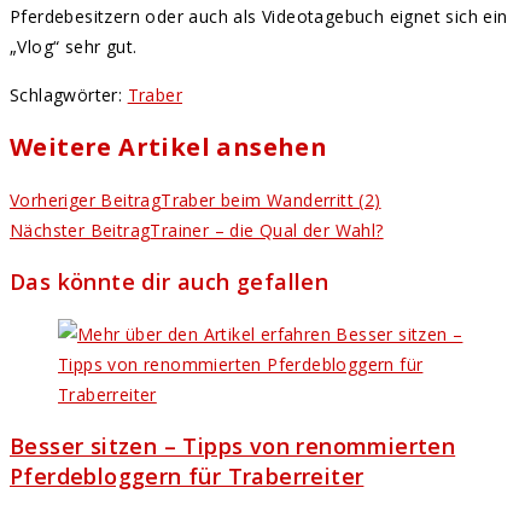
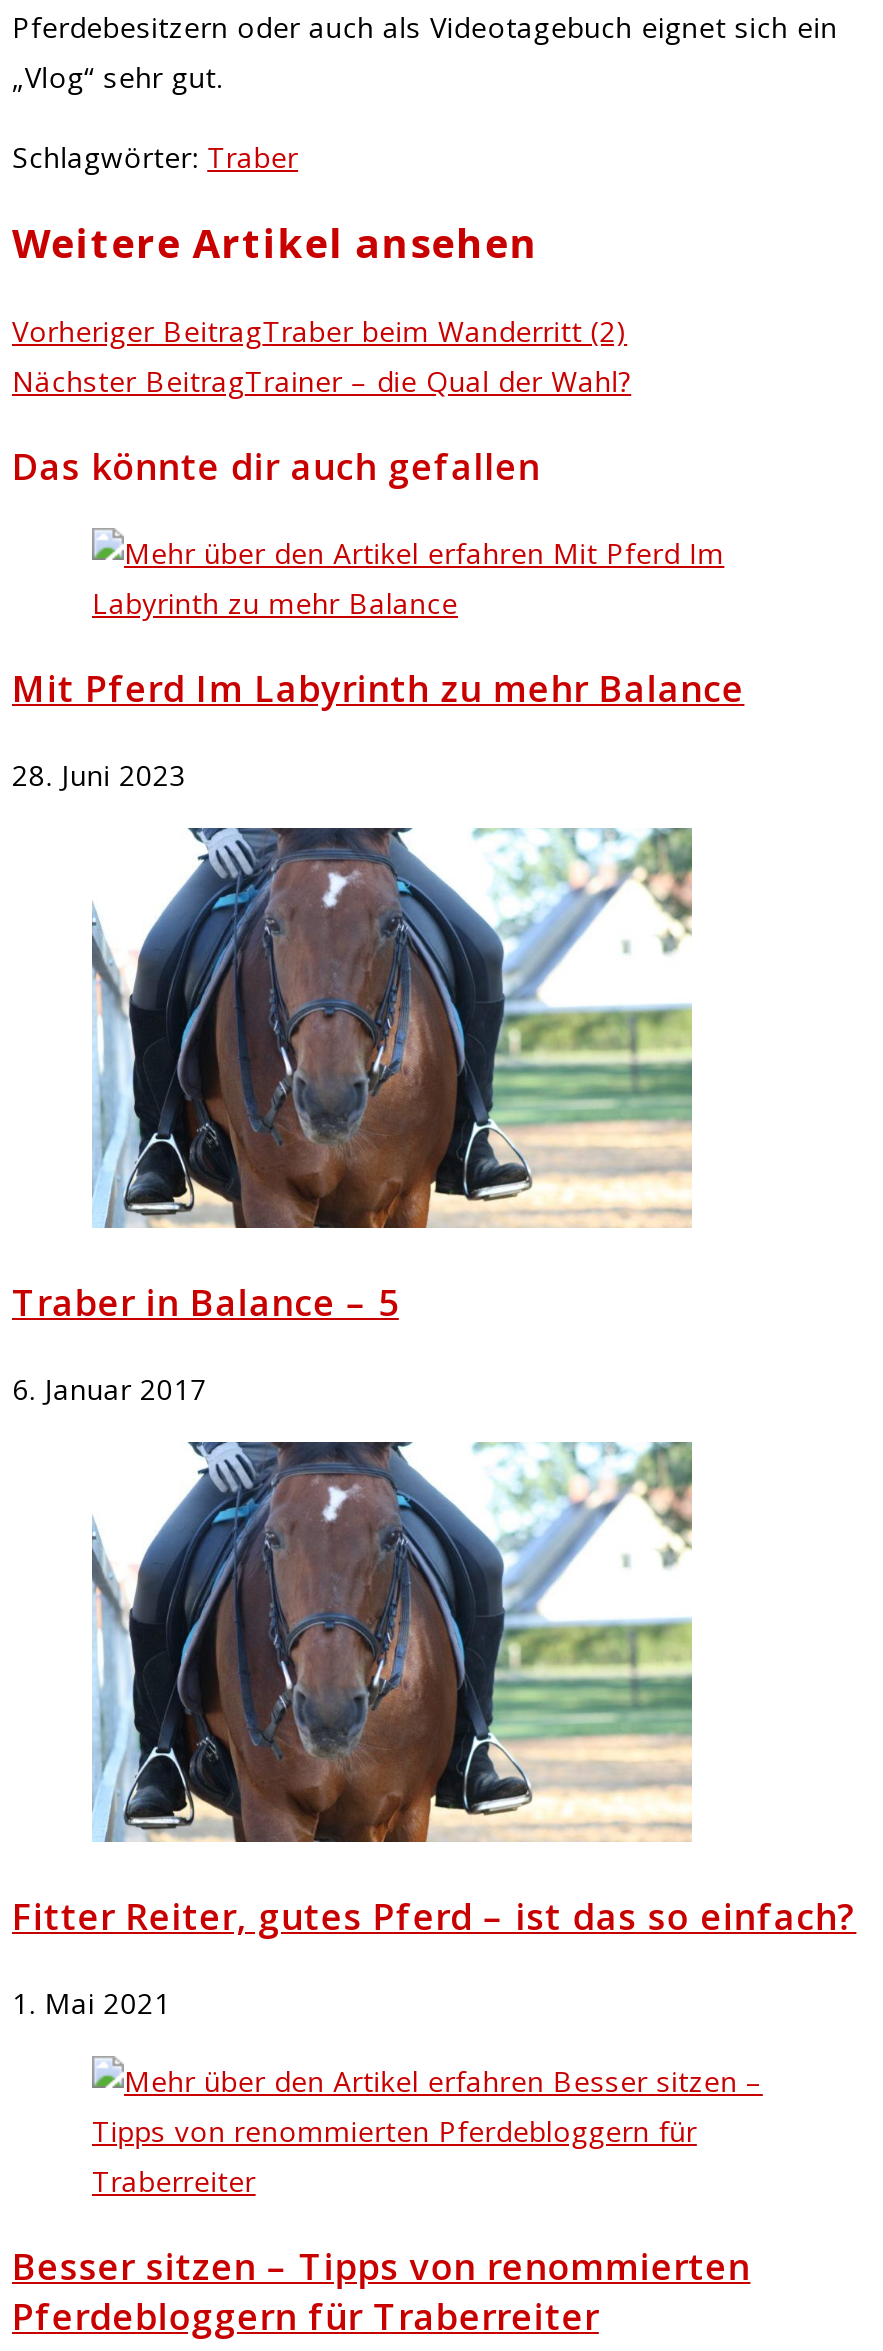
none -> [12,663,744,793] Mit Pferd Im Labyrinth zu mehr Balance | 28. Juni 2023
none -> [12,826,694,1407] [image] | Traber in Balance – 5 | 6. Januar 2017
none -> [12,1440,856,2021] [image] | Fitter Reiter, gutes Pferd – ist das so einfach? | 1. Mai 2021

